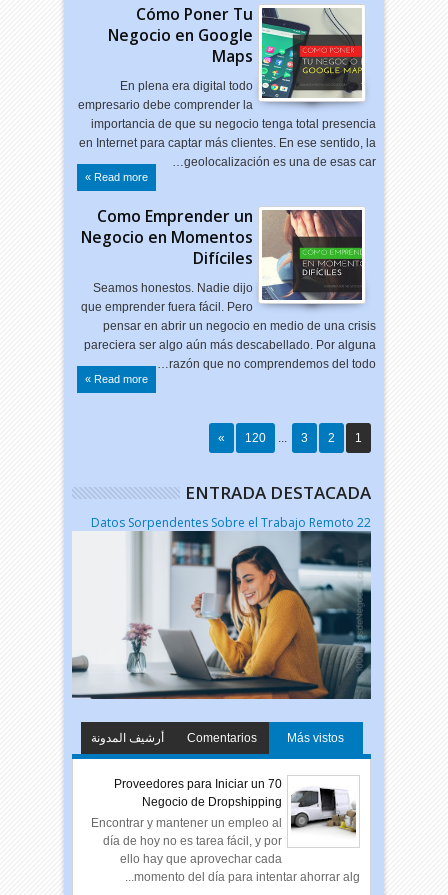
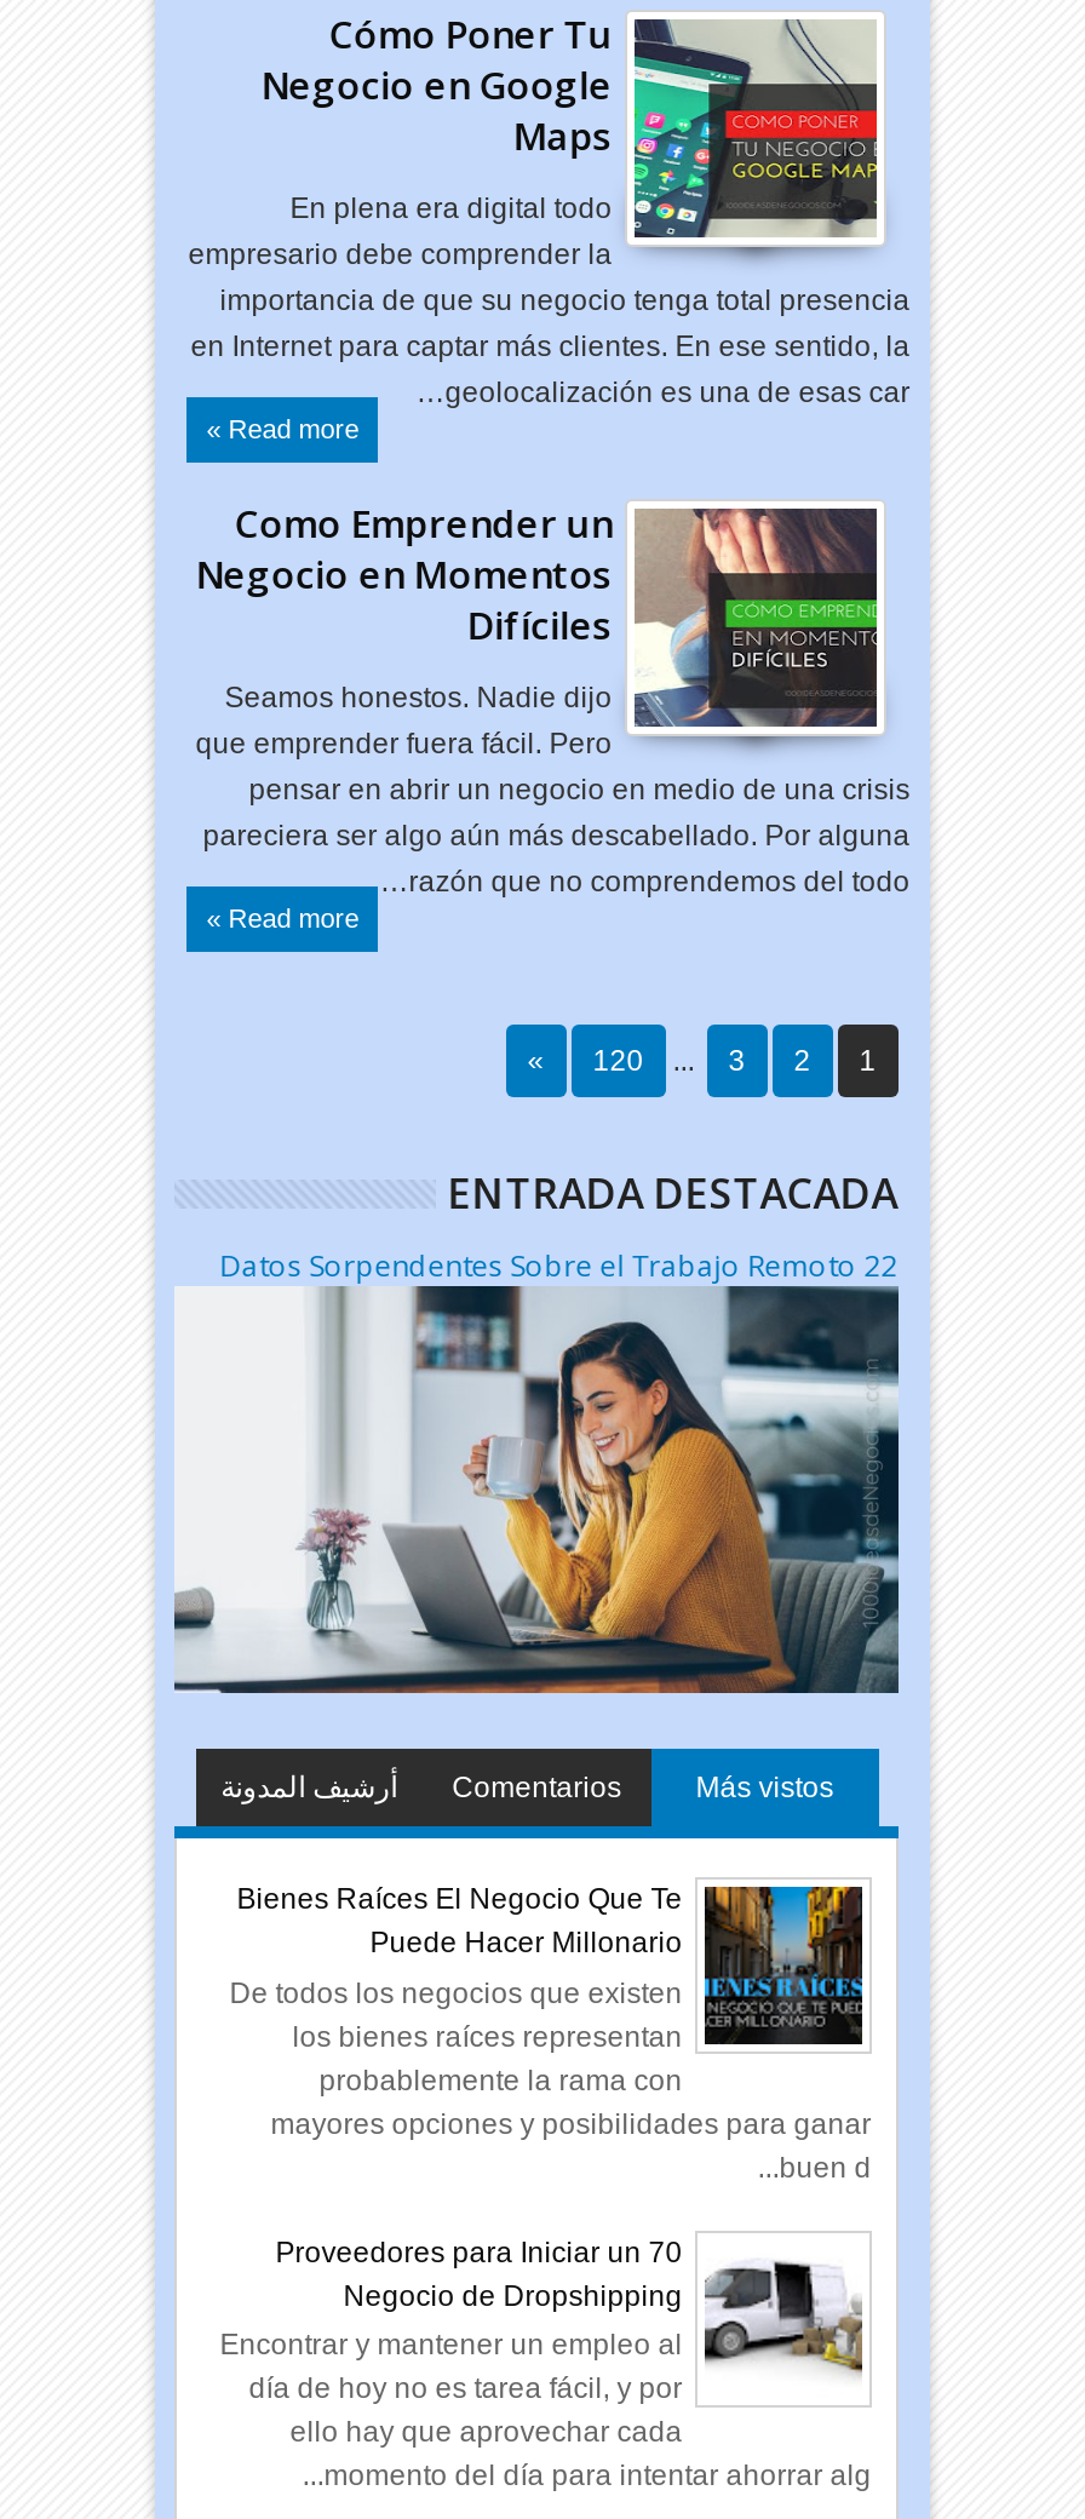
none -> [230,1883,871,2184] [image] | Bienes Raíces El Negocio Que Te | Puede Hacer Millonario | De todos los negocios que existen | los bienes raíces representan | probablemente la rama con | mayores opciones y posibilidades para ganar | buen d...

